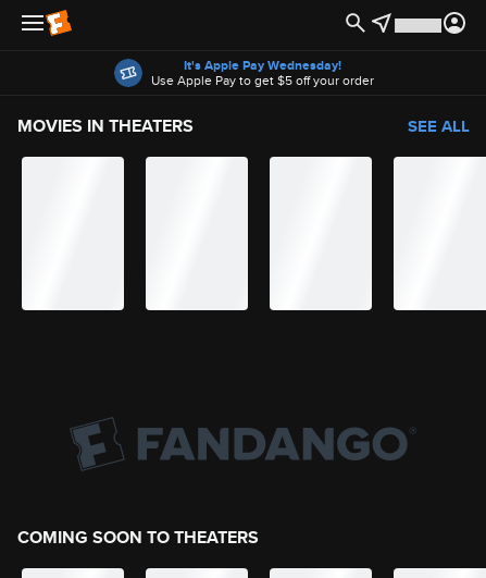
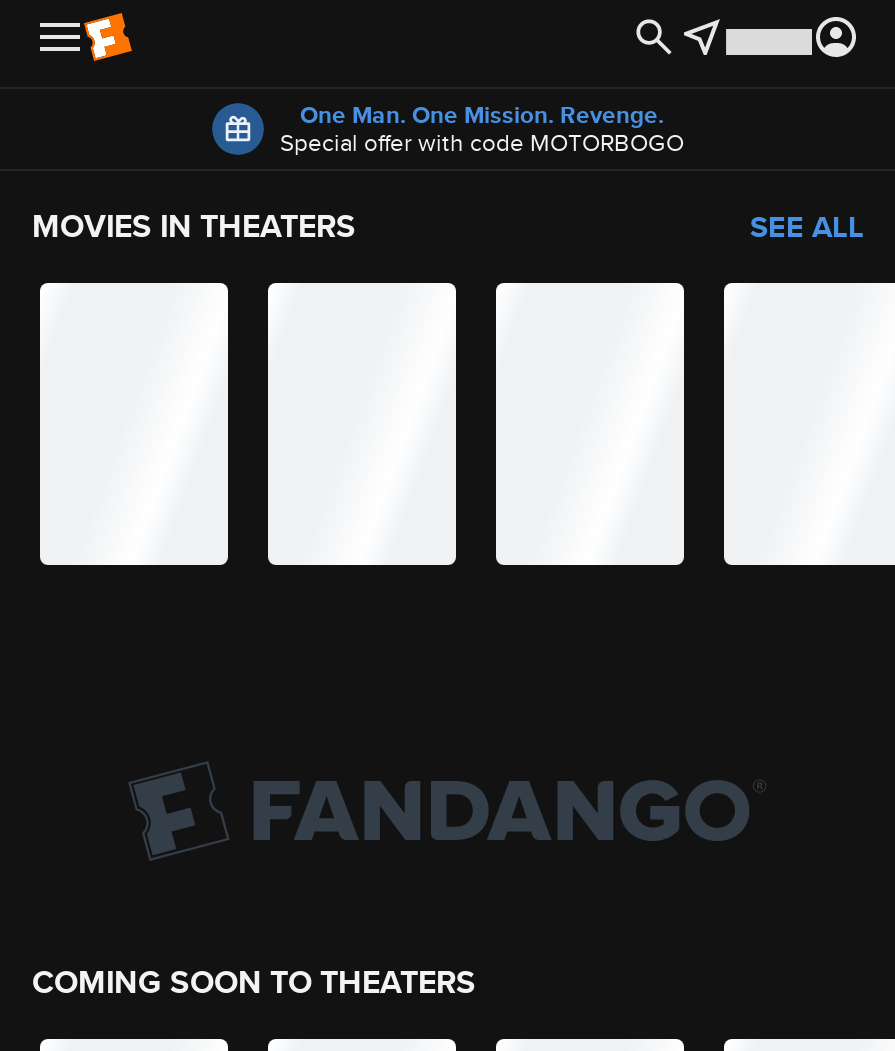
[151,56,373,89] It's Apple Pay Wednesday! | Use Apple Pay to get $5 off your order -> [280,97,684,159] One Man. One Mission. Revenge. | Special offer with code MOTORBOGO

